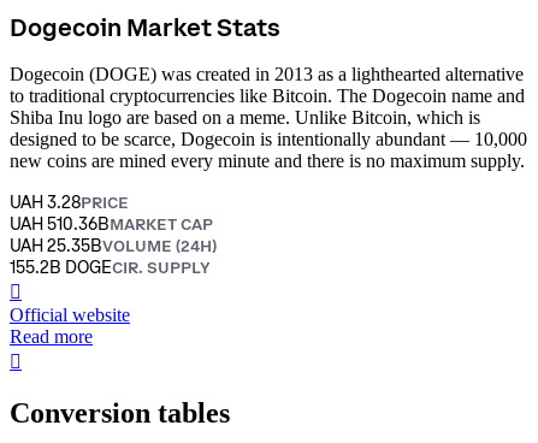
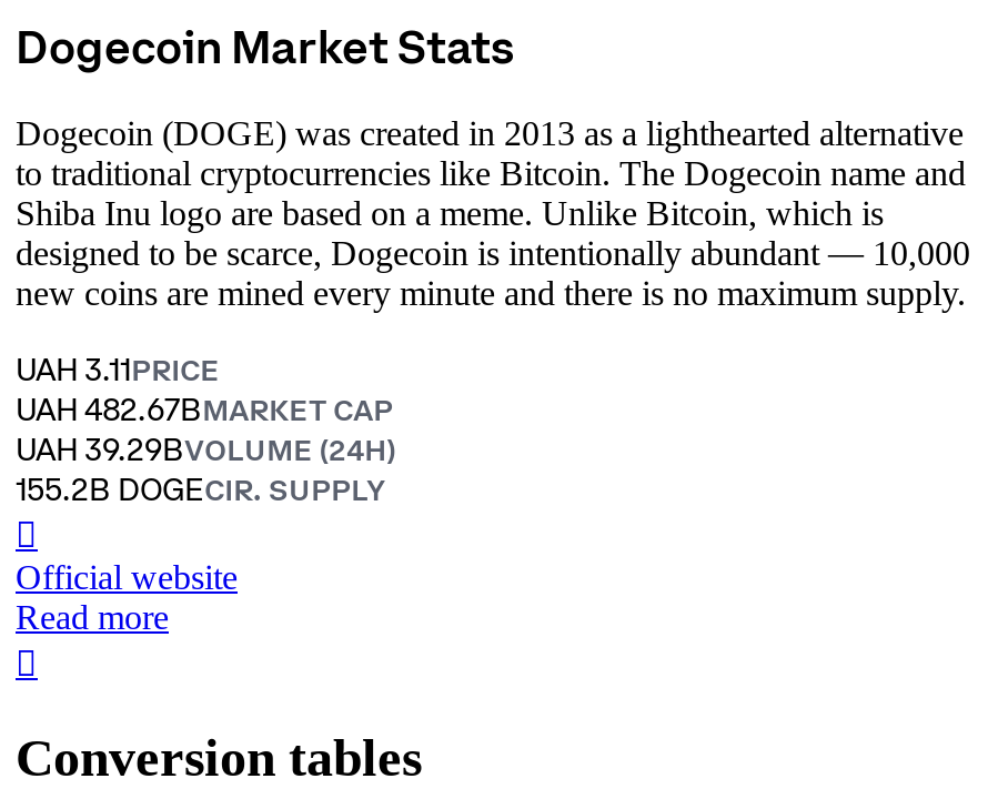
[10,191,129,212] UAH 3.28PRICE -> [16,348,220,388] UAH 3.11PRICE
[10,212,213,234] UAH 510.36BMARKET CAP -> [16,388,393,428] UAH 482.67BMARKET CAP
[10,234,217,256] UAH 25.35BVOLUME (24H) -> [16,428,395,468] UAH 39.29BVOLUME (24H)

